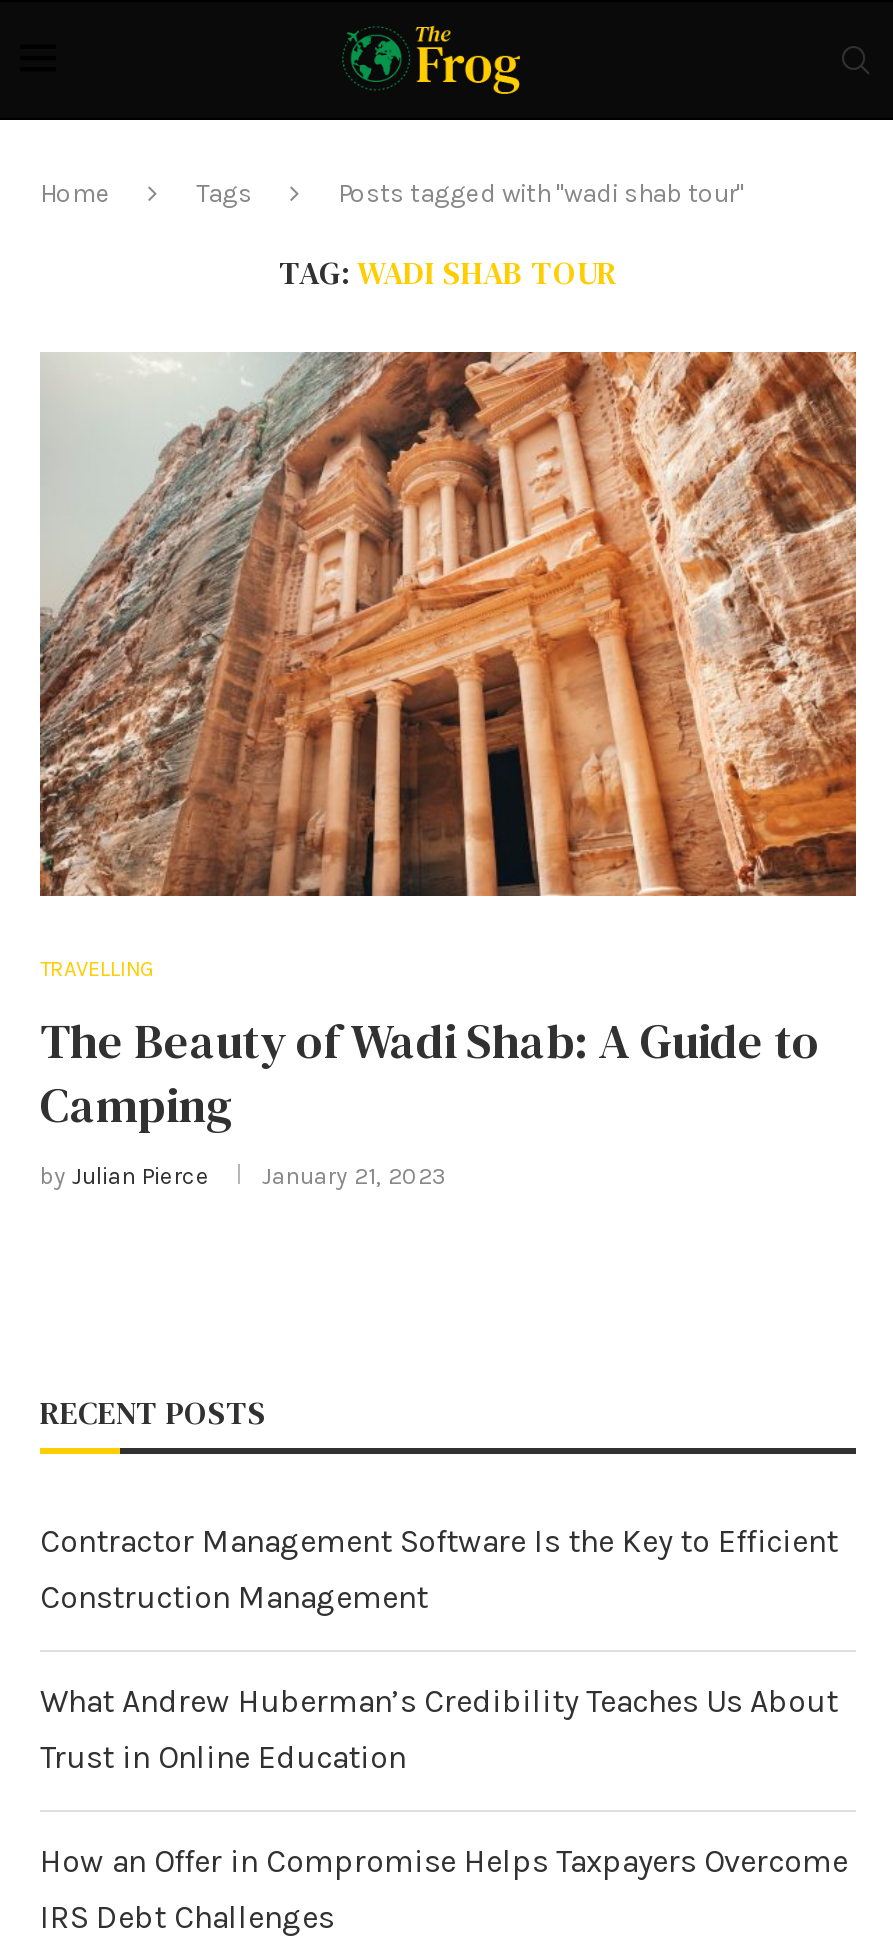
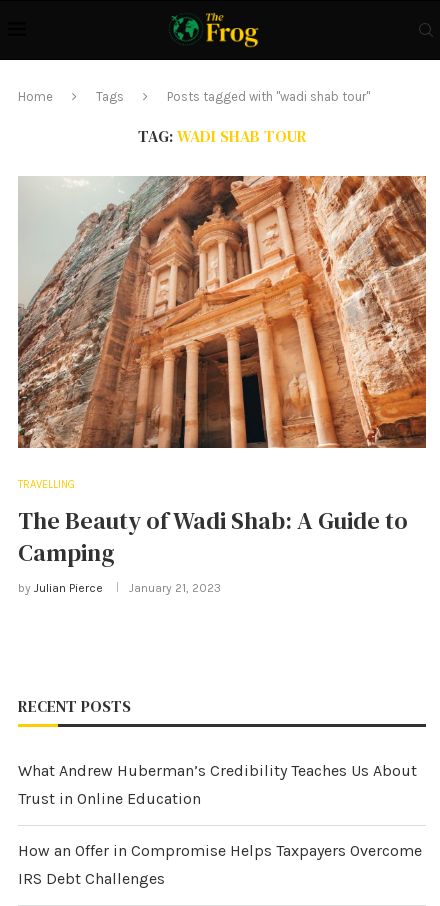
[40,1522,838,1616] Contractor Management Software Is the Key to Efficient | Construction Management -> none

